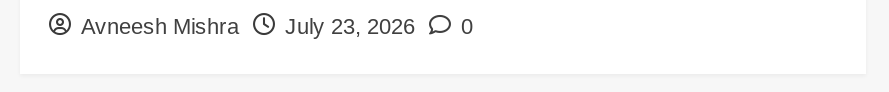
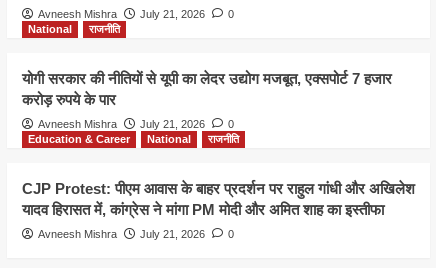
[285,13,415,37] July 23, 2026 -> [21,8,414,240] July 21, 2026 | 0 | National | राजनीति | योगी सरकार की नीतियों से यूपी का लेदर उद्योग मजबूत, एक्सपोर्ट 7 हजार | करोड़ रुपये के पार | Avneesh Mishra | July 21, 2026 | 0 | Education & Career | National | राजनीति | CJP Protest: पीएम आवास के बाहर प्रदर्शन पर राहुल गांधी और अखिलेश | यादव हिरासत में, कांग्रेस ने मांगा PM मोदी और अमित शाह का इस्तीफा | Avneesh Mishra | July 21, 2026

